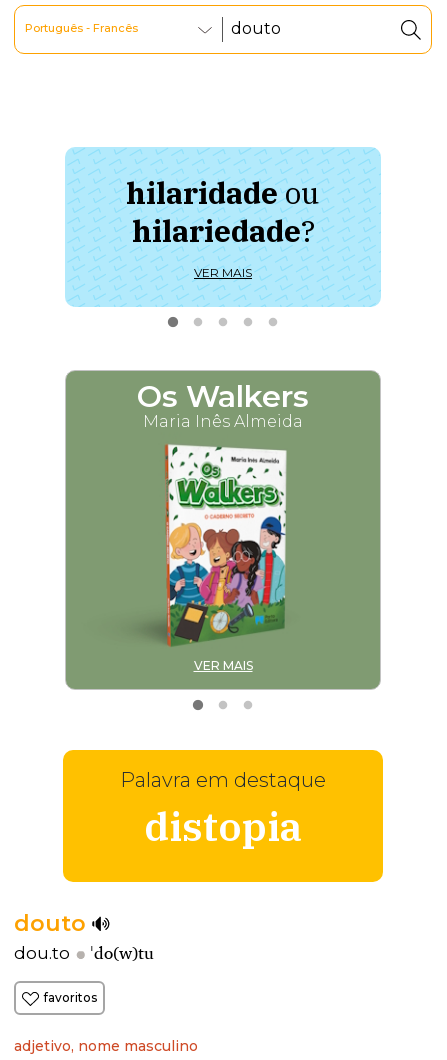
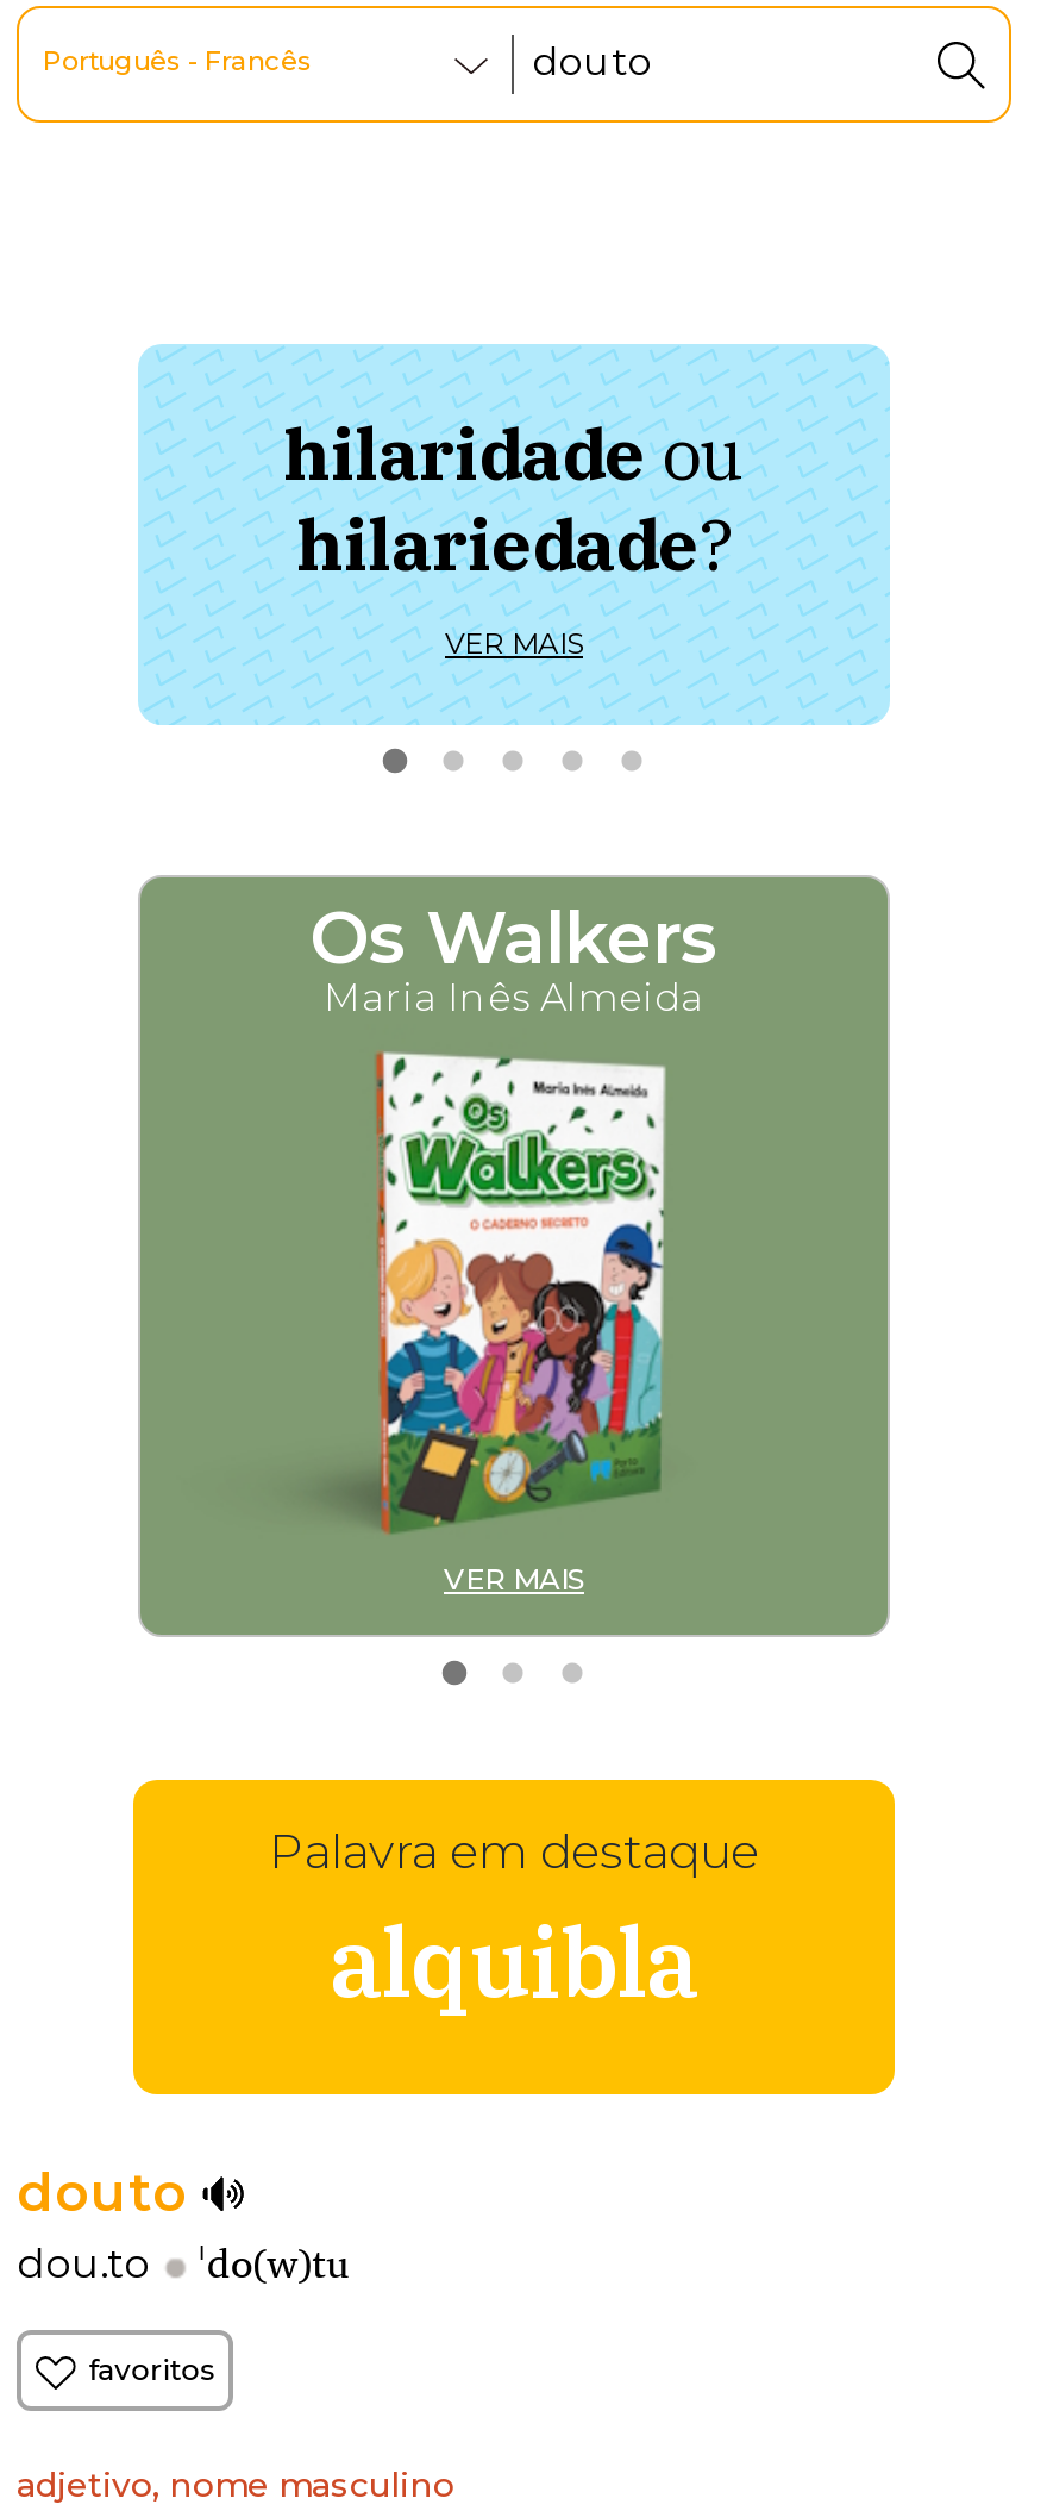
[144,800,302,852] distopia -> [330,1899,698,2023] alquibla

